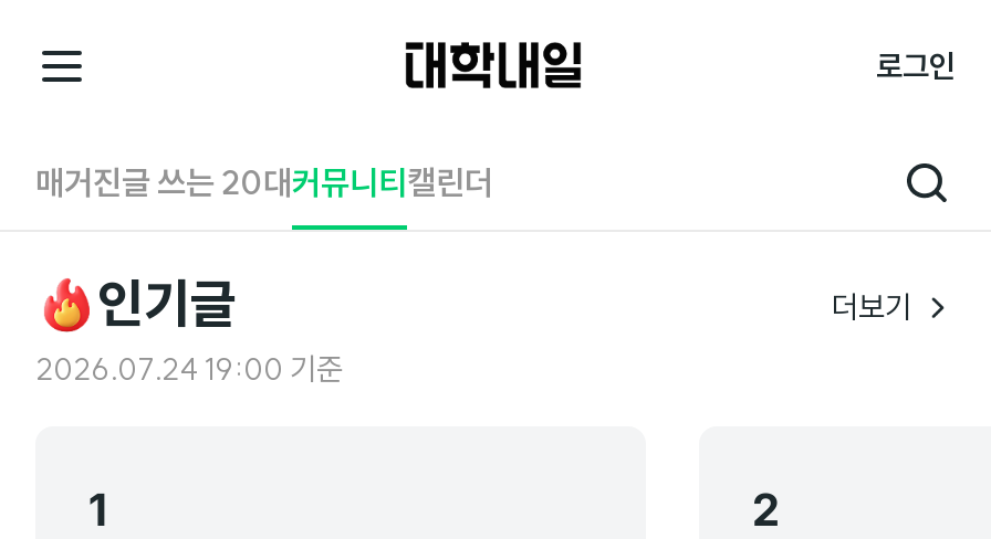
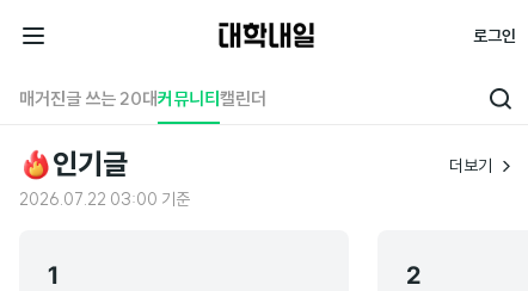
[35,349,343,389] 2026.07.24 19:00 기준 -> [19,188,190,210] 2026.07.22 03:00 기준

